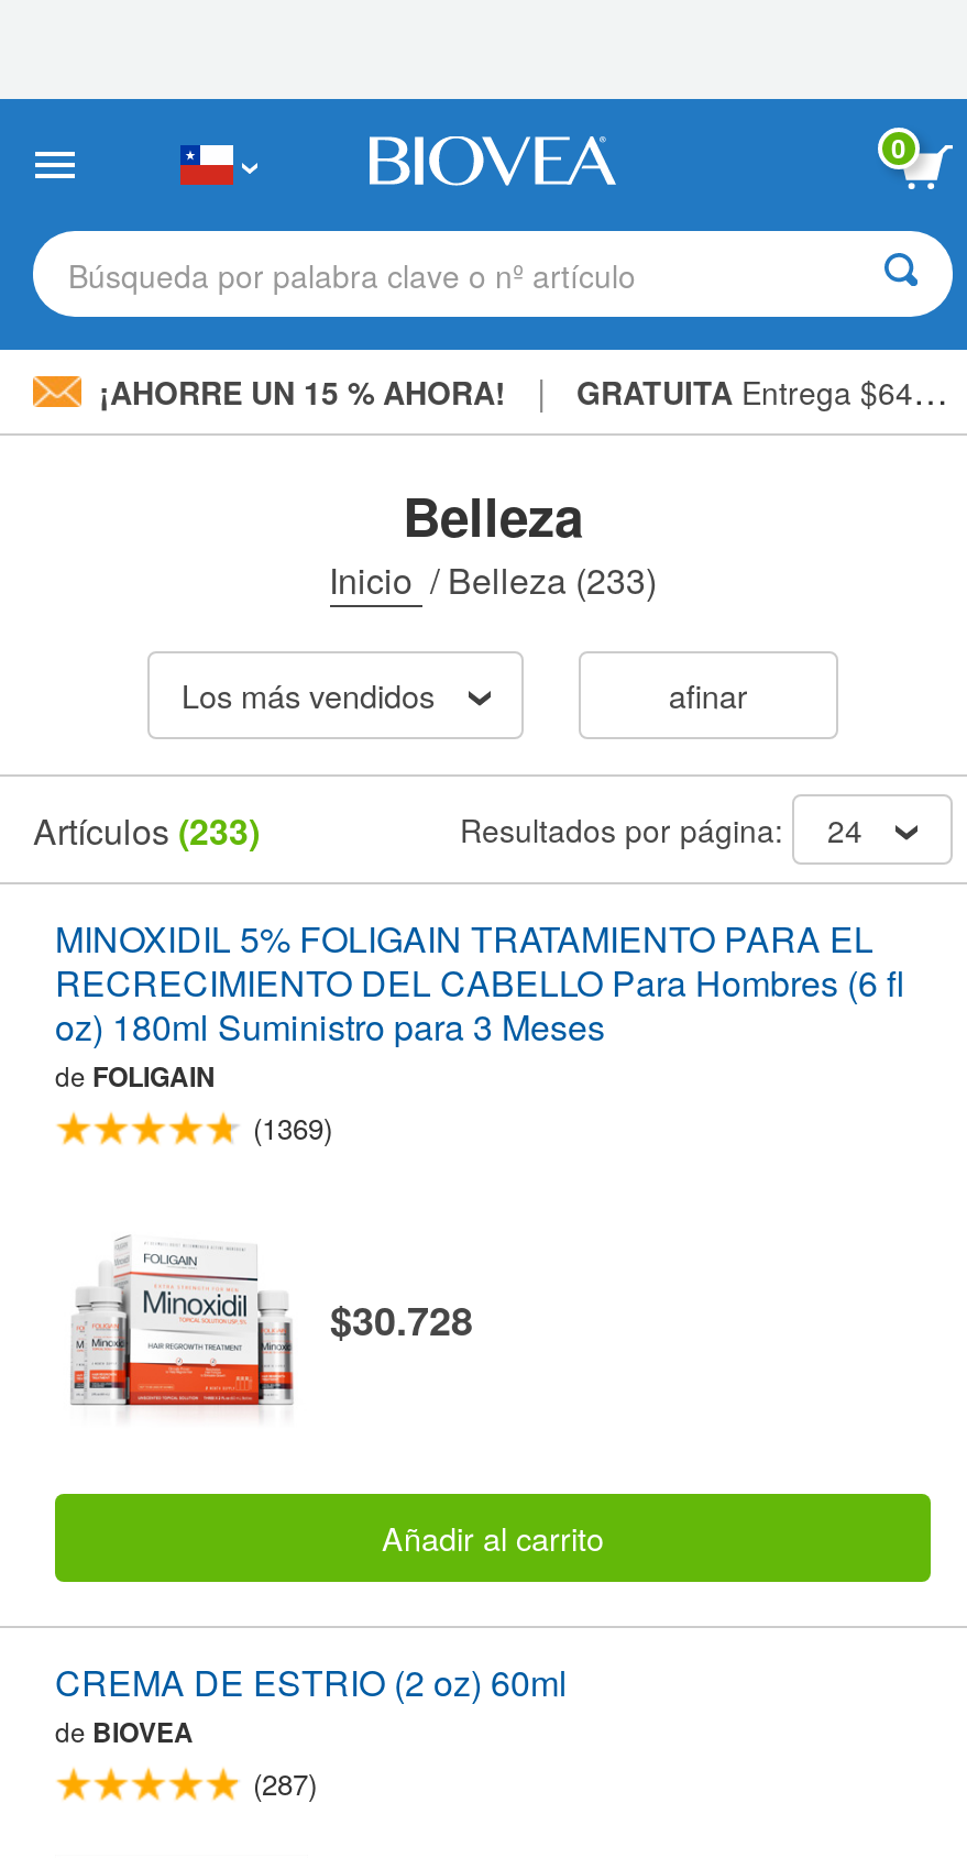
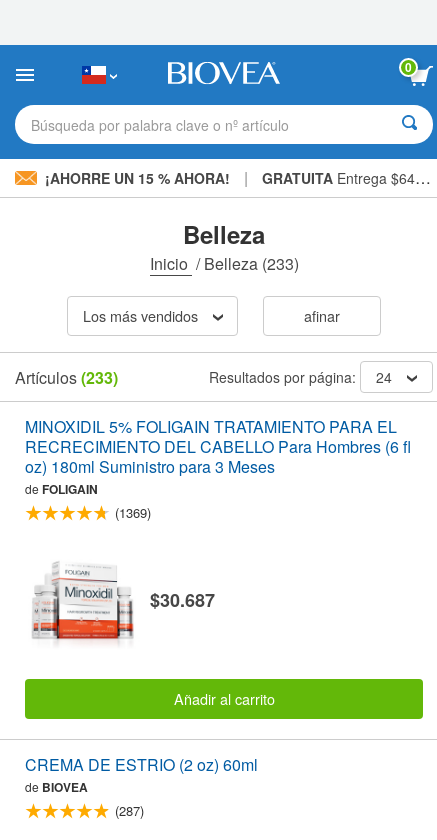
[330,1291,473,1348] $30.728 -> [150,587,215,613] $30.687

